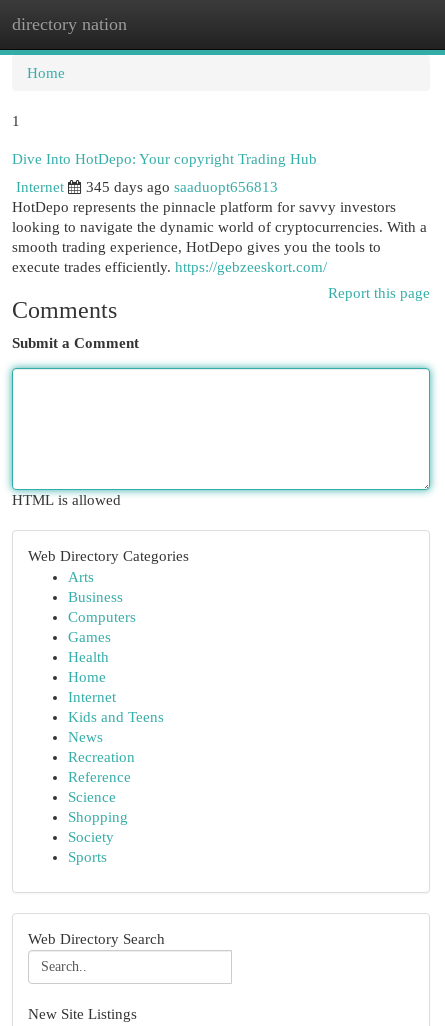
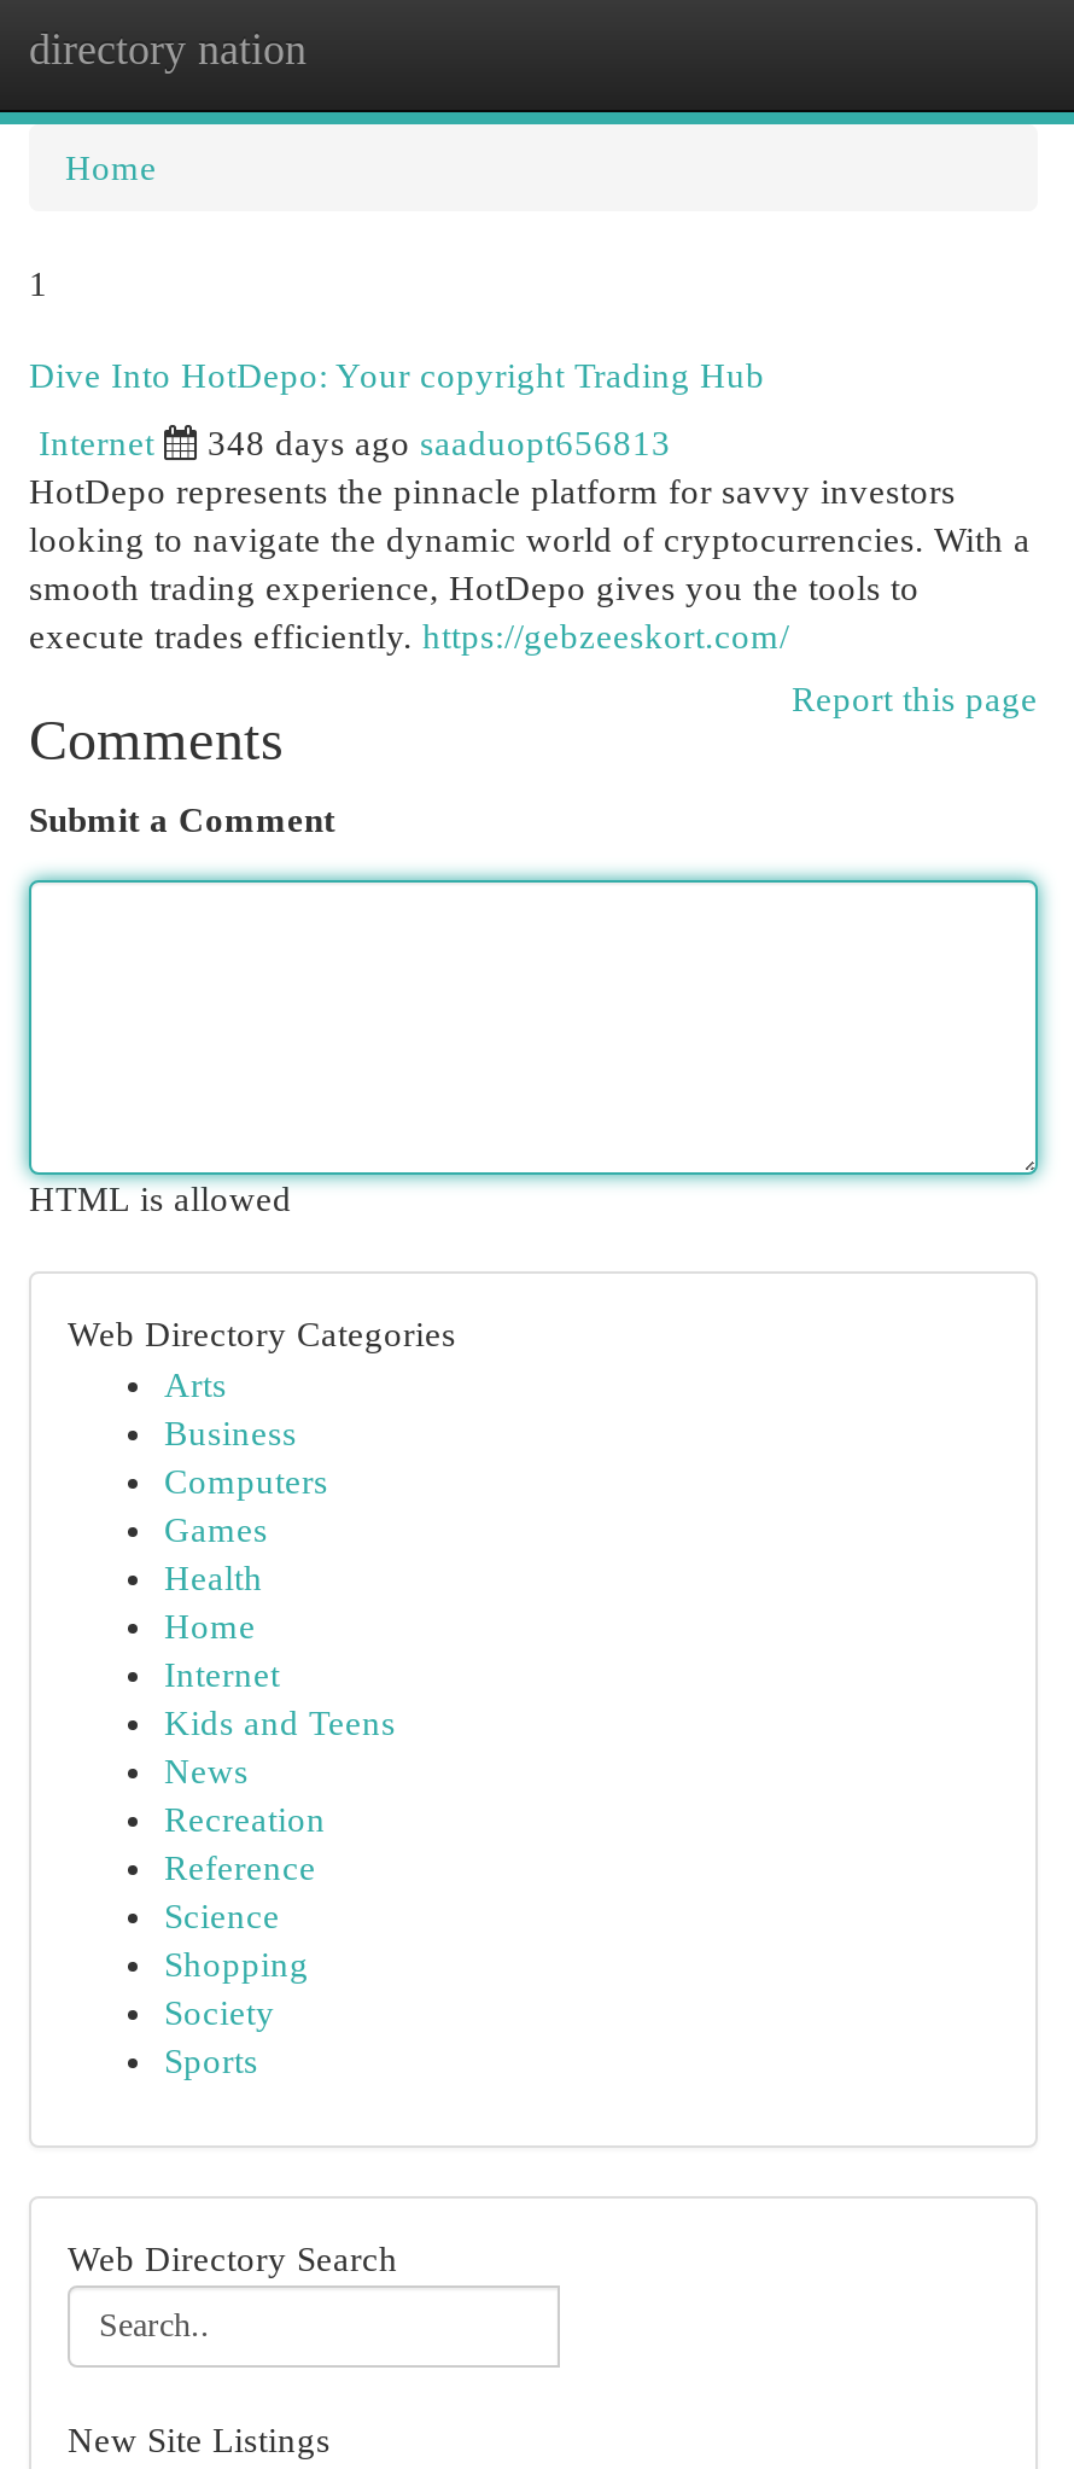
[86,179,278,195] 345 days ago saaduopt656813 -> [208,424,671,462] 348 days ago saaduopt656813

